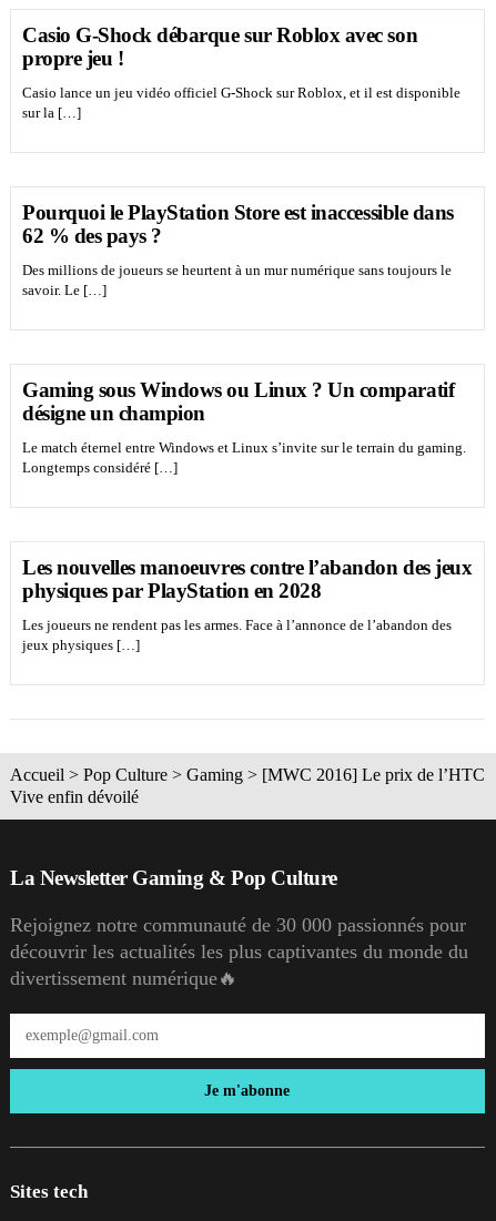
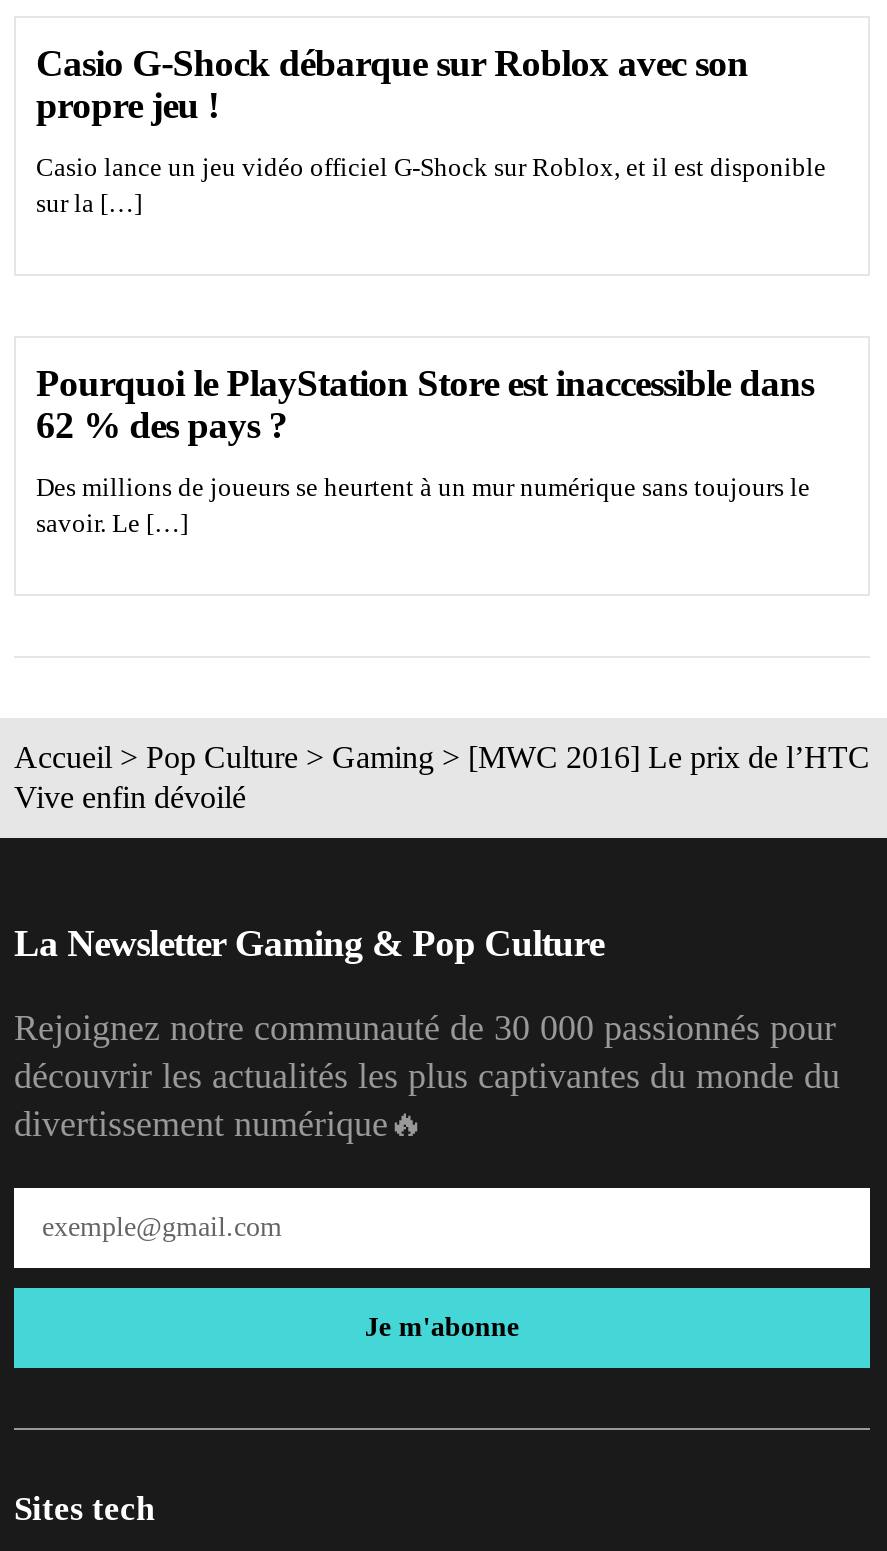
[22,378,466,476] Gaming sous Windows ou Linux ? Un comparatif | désigne un champion | Le match éternel entre Windows et Linux s’invite sur le terrain du gaming. | Longtemps considéré […] -> none
[22,555,472,653] Les nouvelles manoeuvres contre l’abandon des jeux | physiques par PlayStation en 2028 | Les joueurs ne rendent pas les armes. Face à l’annonce de l’abandon des | jeux physiques […] -> none

